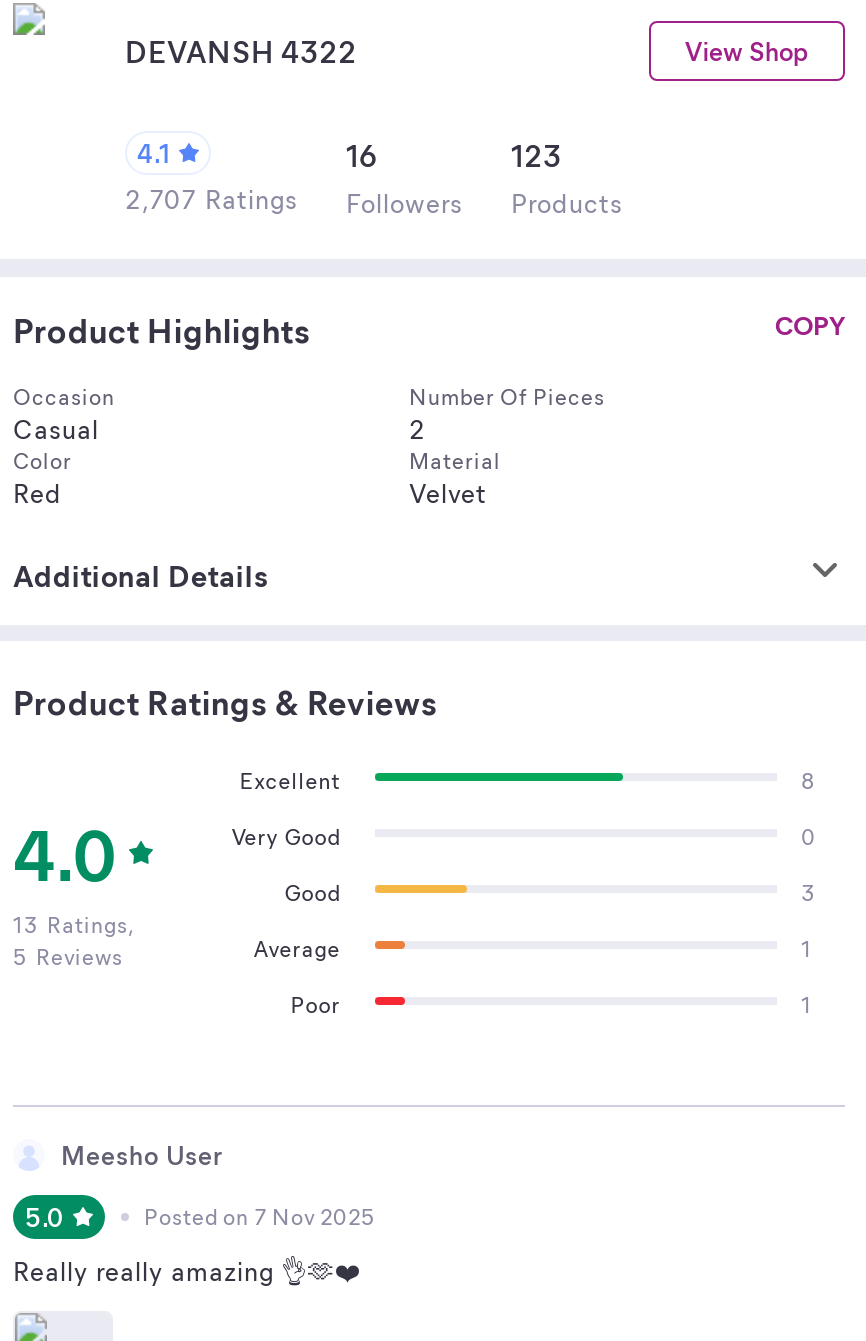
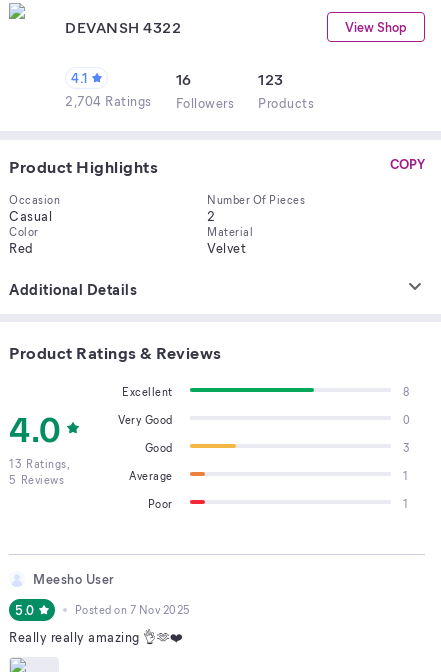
[125,181,623,219] 2,707 Ratings Followers Products -> [65,92,314,111] 2,704 Ratings Followers Products

